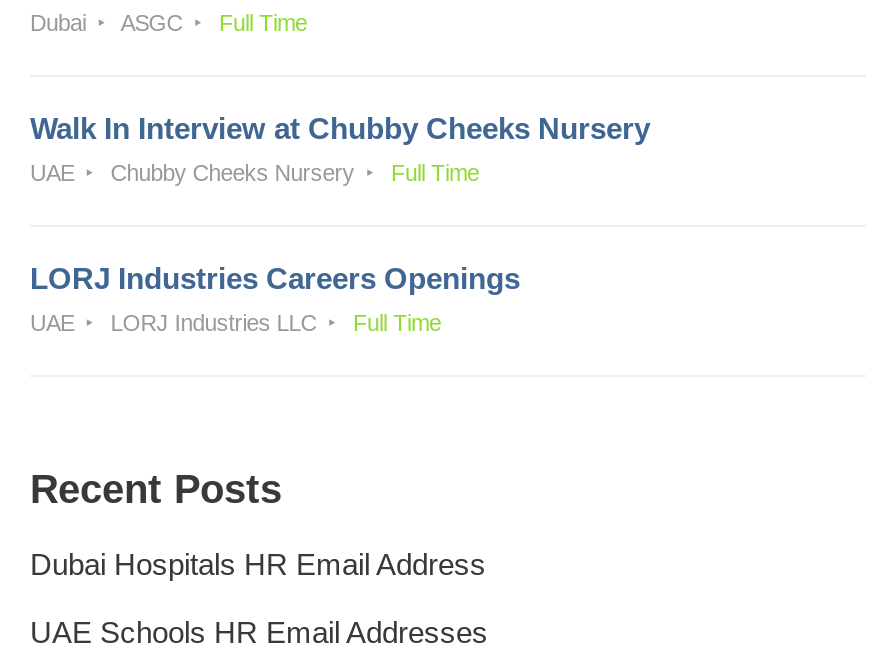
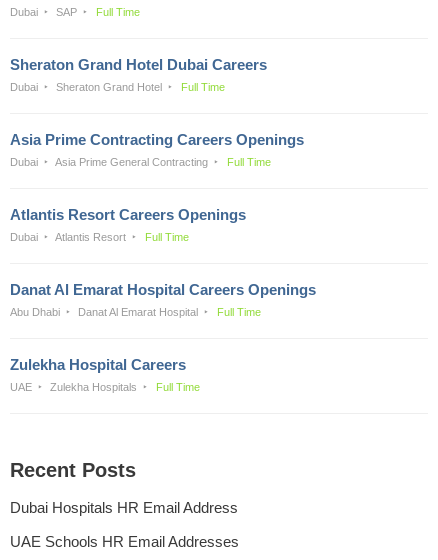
[120,10,182,34] ASGC -> [56,5,77,17] SAP
[30,110,650,144] Walk In Interview at Chubby Cheeks Nursery -> [10,55,267,72] Sheraton Grand Hotel Dubai Careers
[30,160,354,184] UAE | Chubby Cheeks Nursery -> [10,80,162,92] Dubai | Sheraton Grand Hotel
[30,260,520,294] LORJ Industries Careers Openings -> [10,130,316,372] Asia Prime Contracting Careers Openings | Dubai | Asia Prime General Contracting | Full Time | Atlantis Resort Careers Openings | Dubai | Atlantis Resort | Full Time | Danat Al Emarat Hospital Careers Openings | Abu Dhabi | Danat Al Emarat Hospital | Full Time | Zulekha Hospital Careers
[110,310,316,334] LORJ Industries LLC -> [50,380,137,392] Zulekha Hospitals

